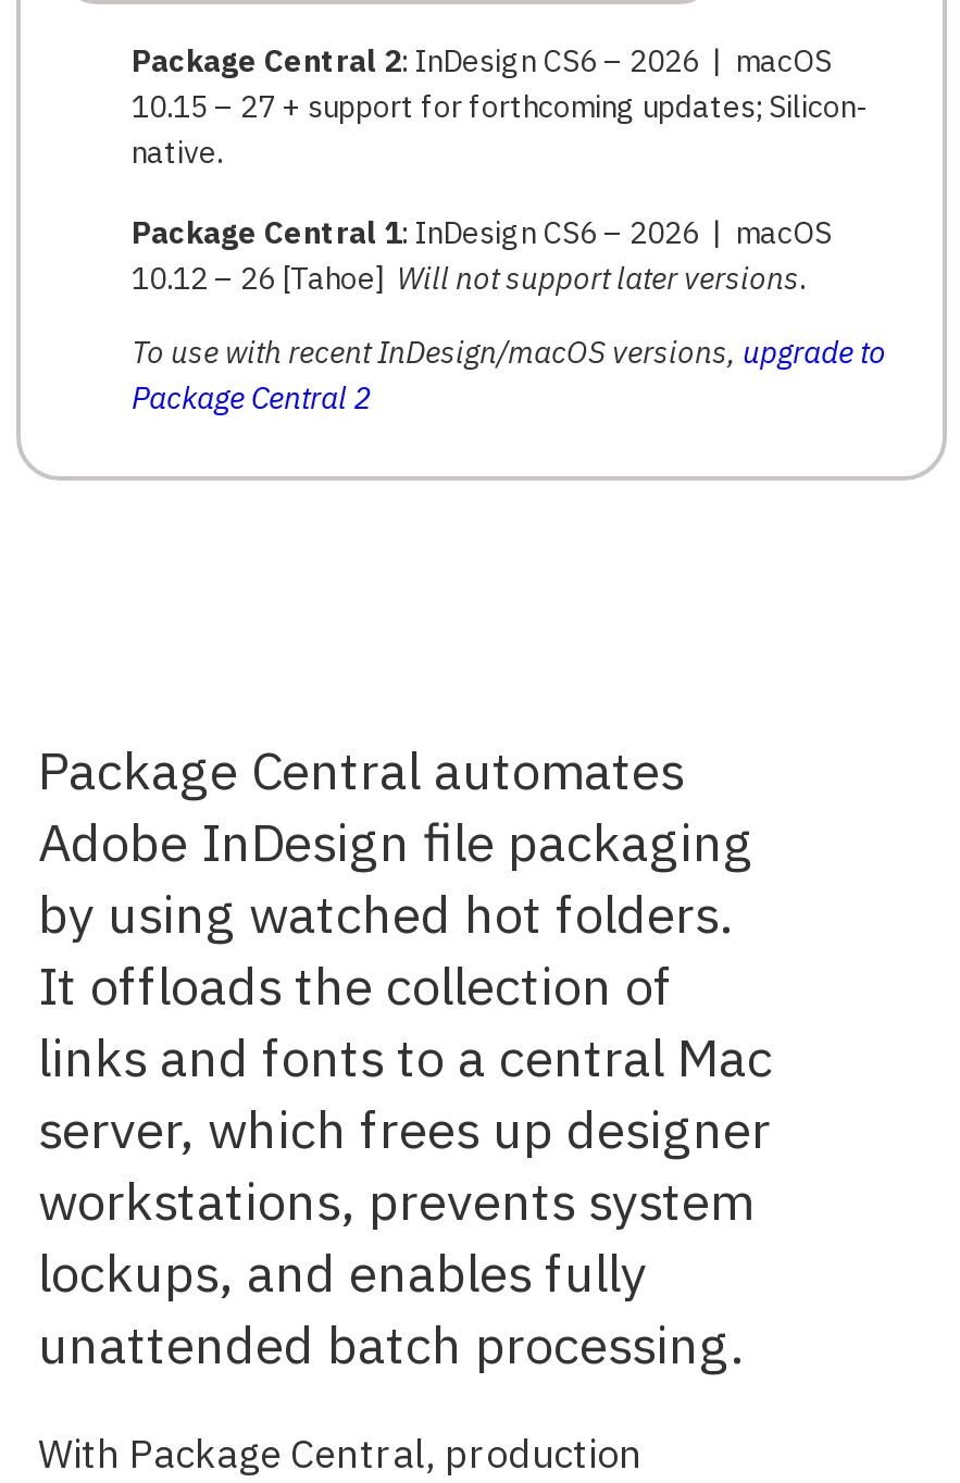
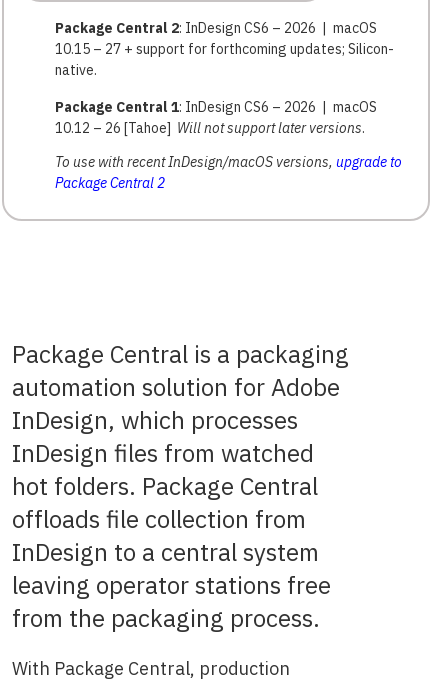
[38,734,773,1378] Package Central automates | Adobe InDesign file packaging | by using watched hot folders. | It offloads the collection of | links and fonts to a central Mac | server, which frees up designer | workstations, prevents system | lockups, and enables fully | unattended batch processing. -> [12,337,349,633] Package Central is a packaging | automation solution for Adobe | InDesign, which processes | InDesign files from watched | hot folders. Package Central | offloads file collection from | InDesign to a central system | leaving operator stations free | from the packaging process.

